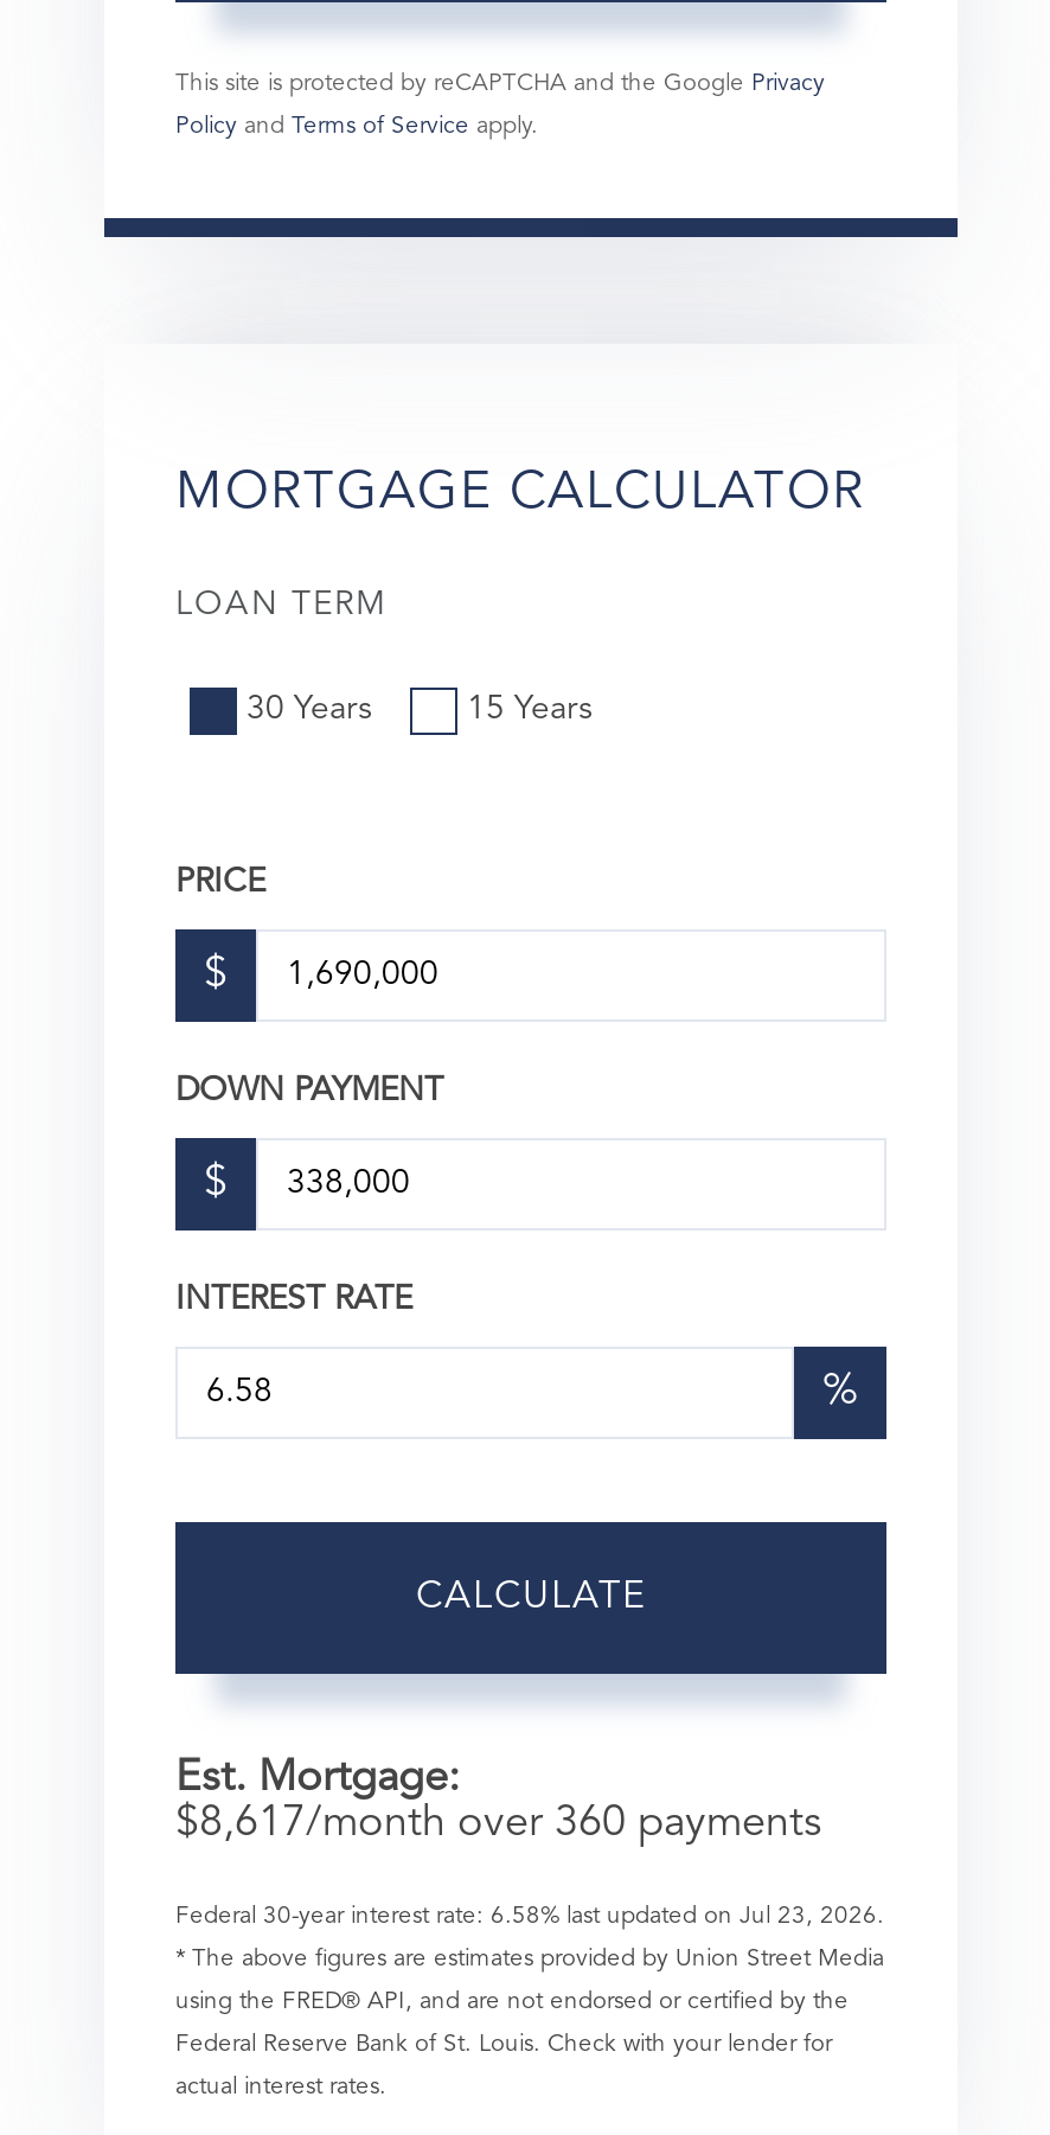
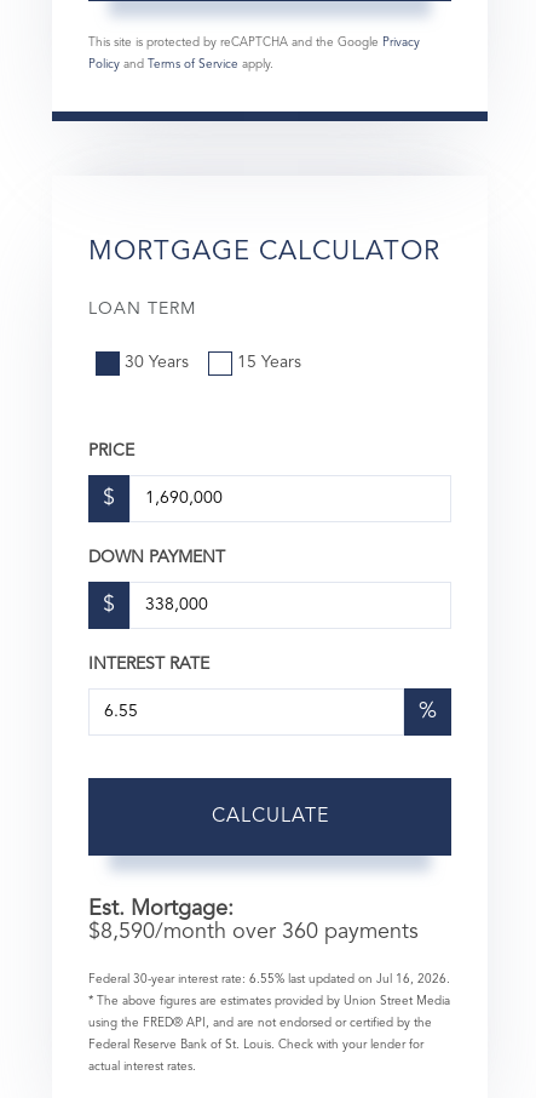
[175,1801,822,1844] $8,617/month over 360 payments -> [88,921,419,943] $8,590/month over 360 payments
[175,1903,884,1927] Federal 30-year interest rate: 6.58% last updated on Jul 23, 2026. -> [88,973,450,985] Federal 30-year interest rate: 6.55% last updated on Jul 16, 2026.

